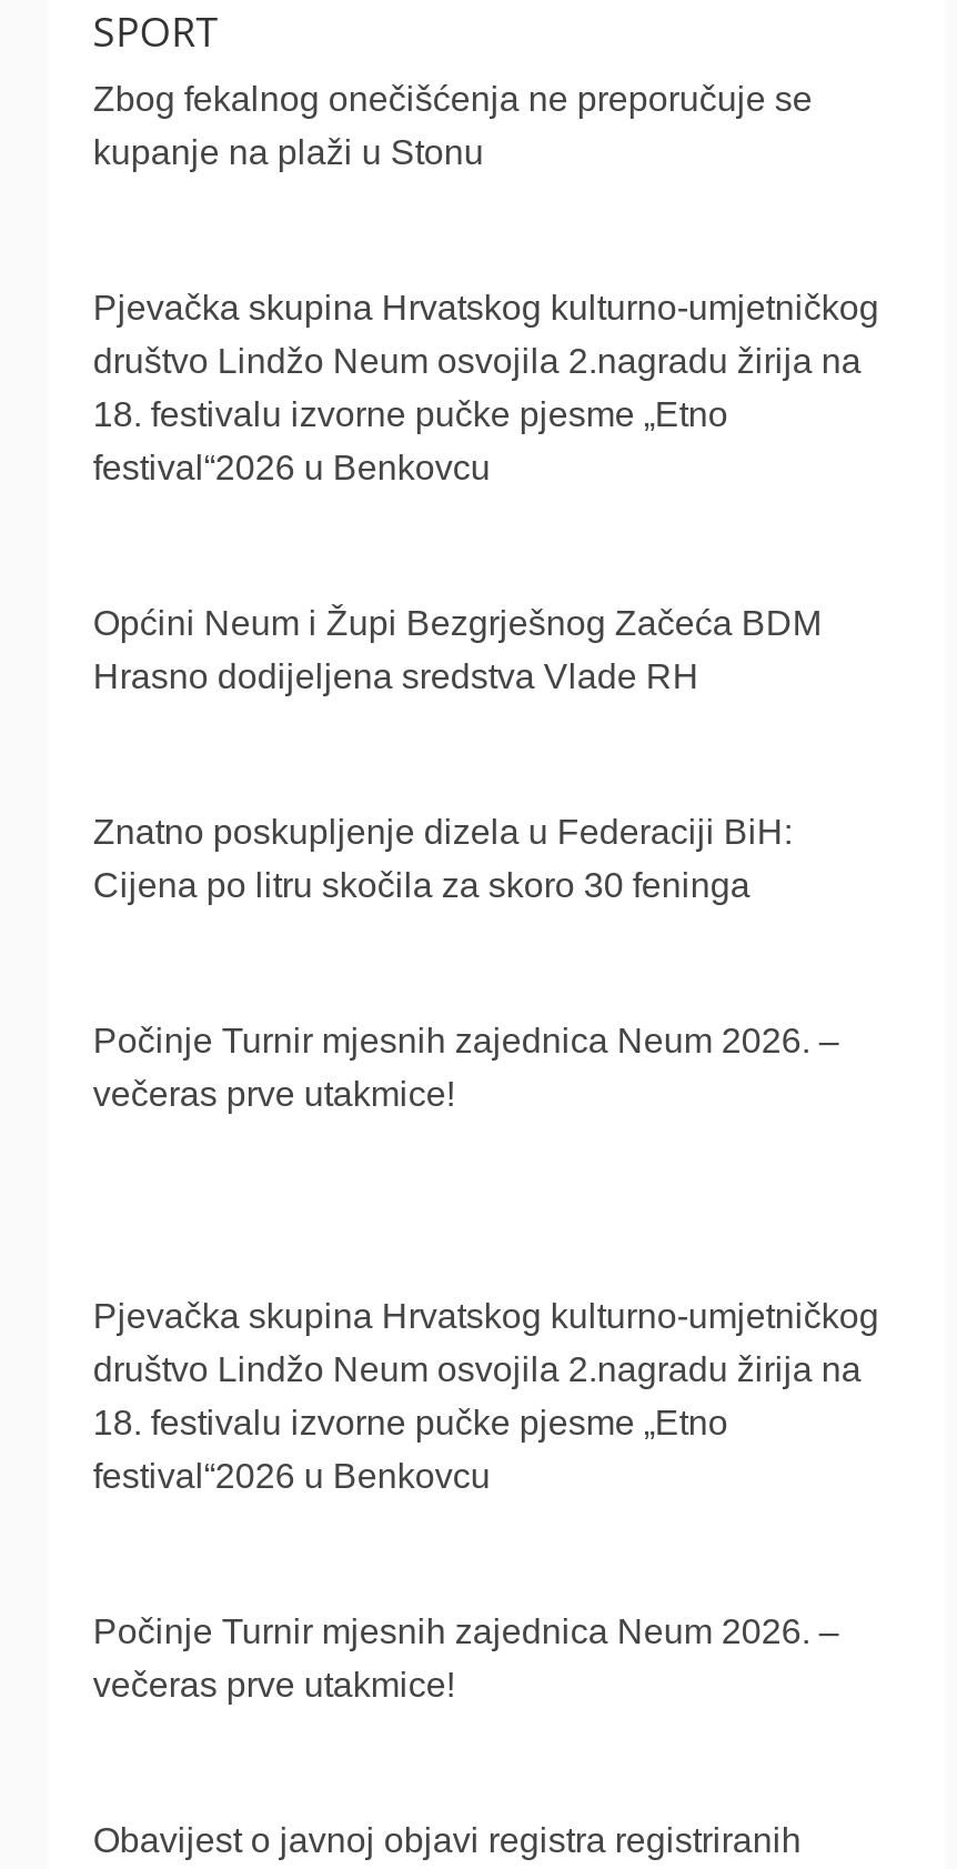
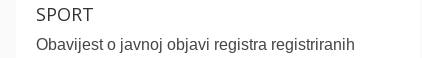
[93,80,812,171] Zbog fekalnog onečišćenja ne preporučuje se | kupanje na plaži u Stonu -> none
[93,289,879,486] Pjevačka skupina Hrvatskog kulturno-umjetničkog | društvo Lindžo Neum osvojila 2.nagradu žirija na | 18. festivalu izvorne pučke pjesme „Etno | festival“2026 u Benkovcu -> none
[93,604,821,695] Općini Neum i Župi Bezgrješnog Začeća BDM | Hrasno dodijeljena sredstva Vlade RH -> none
[93,813,792,904] Znatno poskupljenje dizela u Federaciji BiH: | Cijena po litru skočila za skoro 30 feninga -> none
[93,1022,839,1113] Počinje Turnir mjesnih zajednica Neum 2026. – | večeras prve utakmice! -> none
[93,1297,879,1495] Pjevačka skupina Hrvatskog kulturno-umjetničkog | društvo Lindžo Neum osvojila 2.nagradu žirija na | 18. festivalu izvorne pučke pjesme „Etno | festival“2026 u Benkovcu -> none
[93,1612,839,1704] Počinje Turnir mjesnih zajednica Neum 2026. – | večeras prve utakmice! -> none

